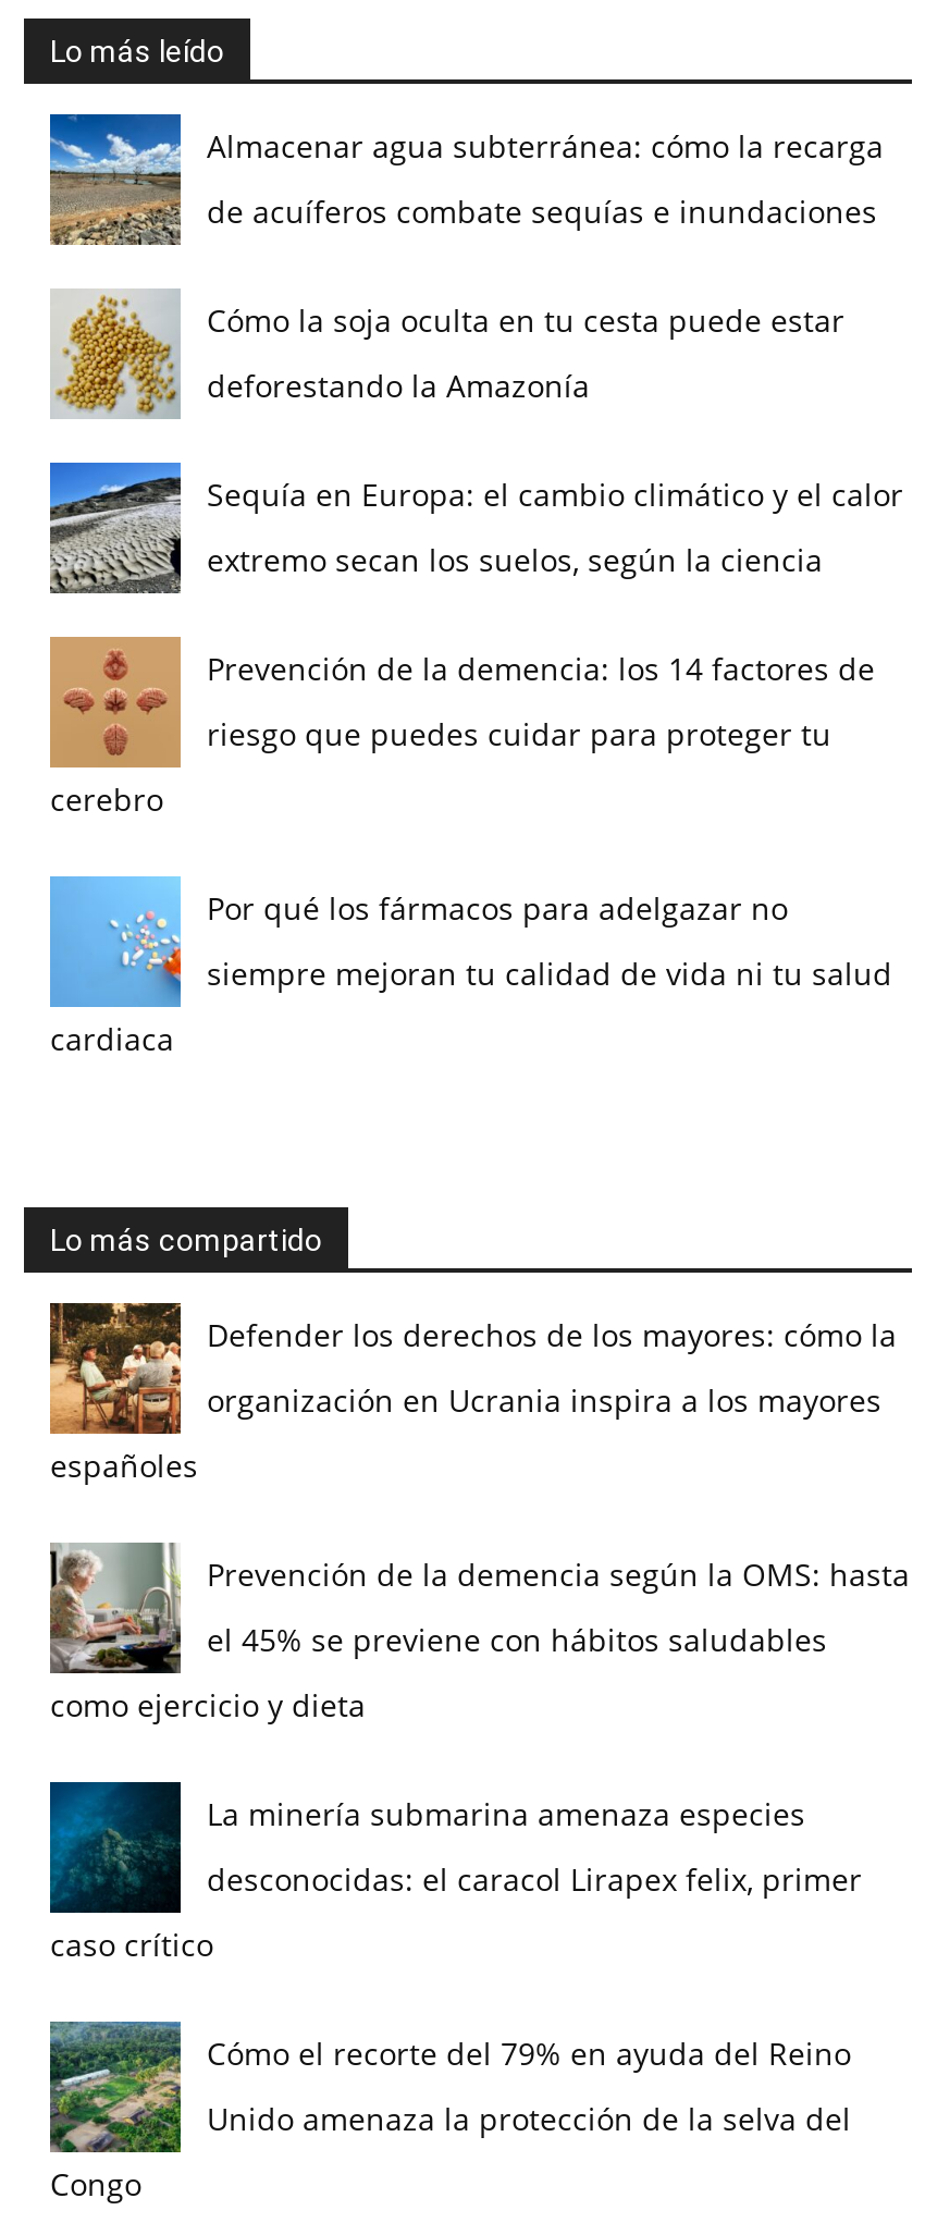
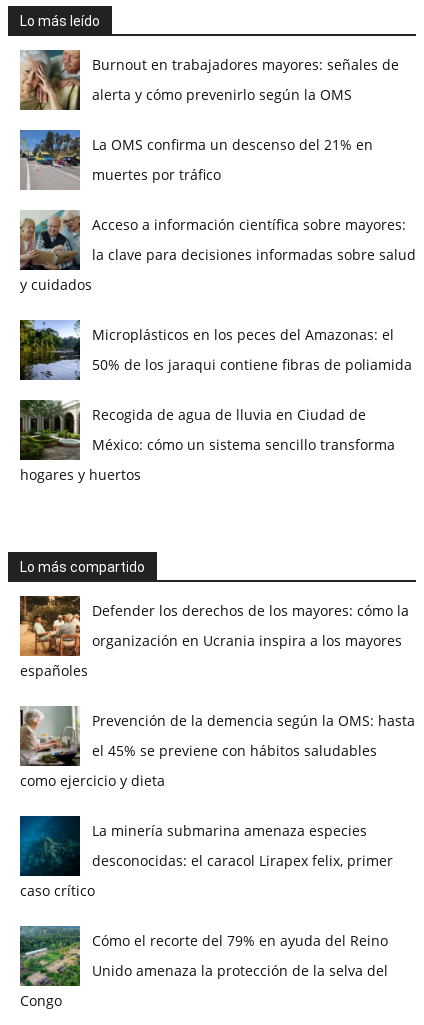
[48,111,884,246] [image] | Almacenar agua subterránea: cómo la recarga -> [20,49,399,110] [image] | Burnout en trabajadores mayores: señales de
[207,190,877,231] de acuíferos combate sequías e inundaciones -> [92,85,352,104] alerta y cómo prevenirlo según la OMS
[52,287,844,416] [image] | Cómo la soja oculta en tu cesta puede estar -> [19,129,373,190] [image] | La OMS confirma un descenso del 21% en
[207,364,590,405] deforestando la Amazonía -> [92,165,221,184] muertes por tráfico
[48,462,903,588] [image] | Sequía en Europa: el cambio climático y el calor -> [19,209,406,268] [image] | Acceso a información científica sobre mayores:
[207,538,823,580] extremo secan los suelos, según la ciencia -> [92,245,416,264] la clave para decisiones informadas sobre salud
[207,647,875,688] Prevención de la demencia: los 14 factores de -> [20,275,92,294] y cuidados
[48,662,831,762] [image] | riesgo que puedes cuidar para proteger tu -> [19,302,394,348] [image] | Microplásticos en los peces del Amazonas: el
[50,778,163,819] cerebro -> [92,355,412,374] 50% de los jaraqui contiene fibras de poliamida
[48,875,176,1059] [image] | cardiaca -> [19,399,141,484] [image] | hogares y huertos
[207,887,788,928] Por qué los fármacos para adelgazar no -> [92,405,366,424] Recogida de agua de lluvia en Ciudad de
[207,952,892,993] siempre mejoran tu calidad de vida ni tu salud -> [92,435,395,454] México: cómo un sistema sencillo transforma

